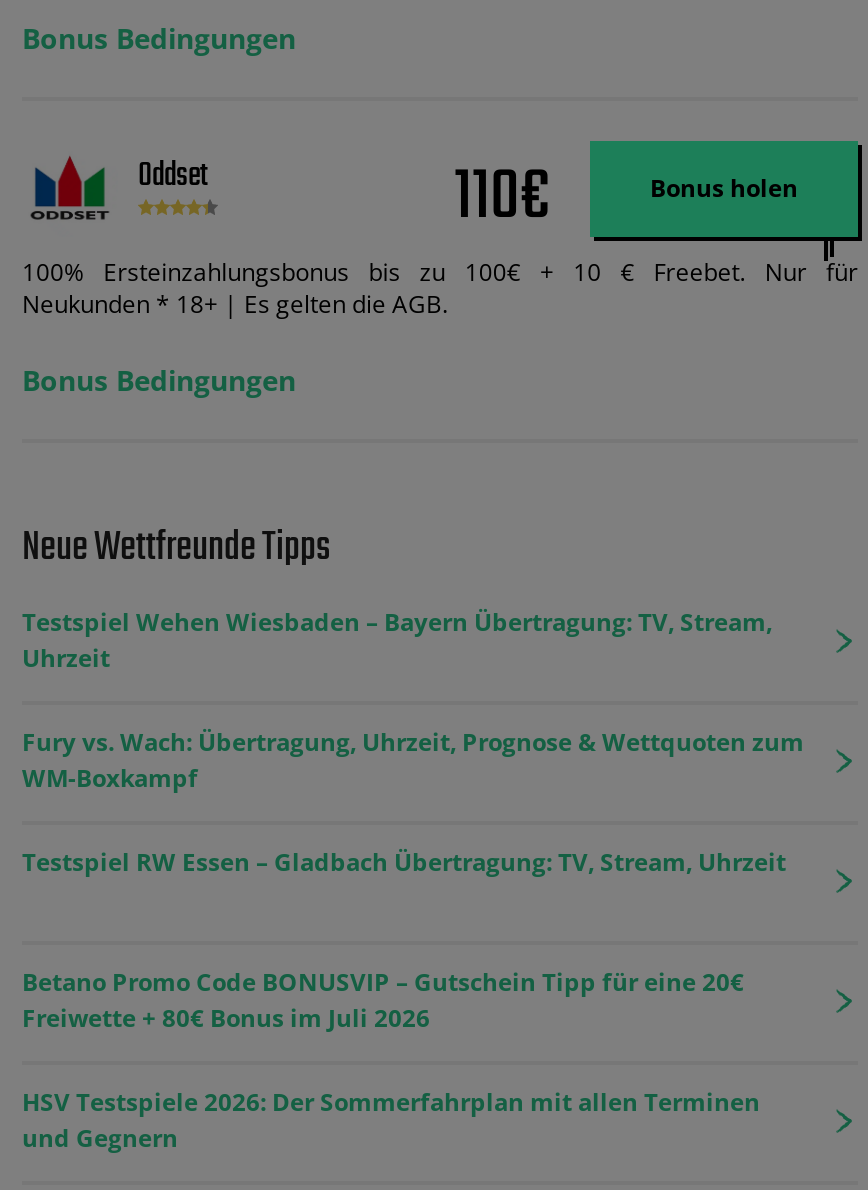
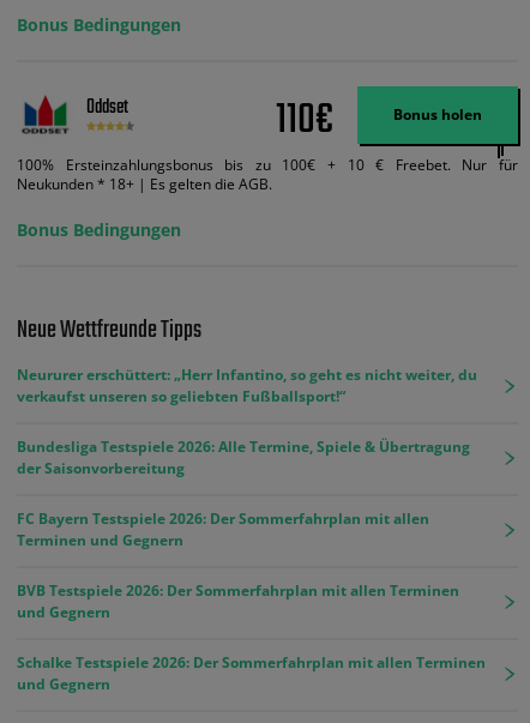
[22,605,772,675] Testspiel Wehen Wiesbaden – Bayern Übertragung: TV, Stream, | Uhrzeit -> [17,364,477,406] Neururer erschüttert: „Herr Infantino, so geht es nicht weiter, du | verkaufst unseren so geliebten Fußballsport!“
[22,725,804,795] Fury vs. Wach: Übertragung, Uhrzeit, Prognose & Wettquoten zum | WM-Boxkampf -> [17,436,470,478] Bundesliga Testspiele 2026: Alle Termine, Spiele & Übertragung | der Saisonvorbereitung
[22,845,786,879] Testspiel RW Essen – Gladbach Übertragung: TV, Stream, Uhrzeit -> [17,508,429,550] FC Bayern Testspiele 2026: Der Sommerfahrplan mit allen | Terminen und Gegnern
[22,965,744,1035] Betano Promo Code BONUSVIP – Gutschein Tipp für eine 20€ | Freiwette + 80€ Bonus im Juli 2026 -> [17,580,459,622] BVB Testspiele 2026: Der Sommerfahrplan mit allen Terminen | und Gegnern
[22,1085,760,1119] HSV Testspiele 2026: Der Sommerfahrplan mit allen Terminen -> [17,652,486,673] Schalke Testspiele 2026: Der Sommerfahrplan mit allen Terminen

